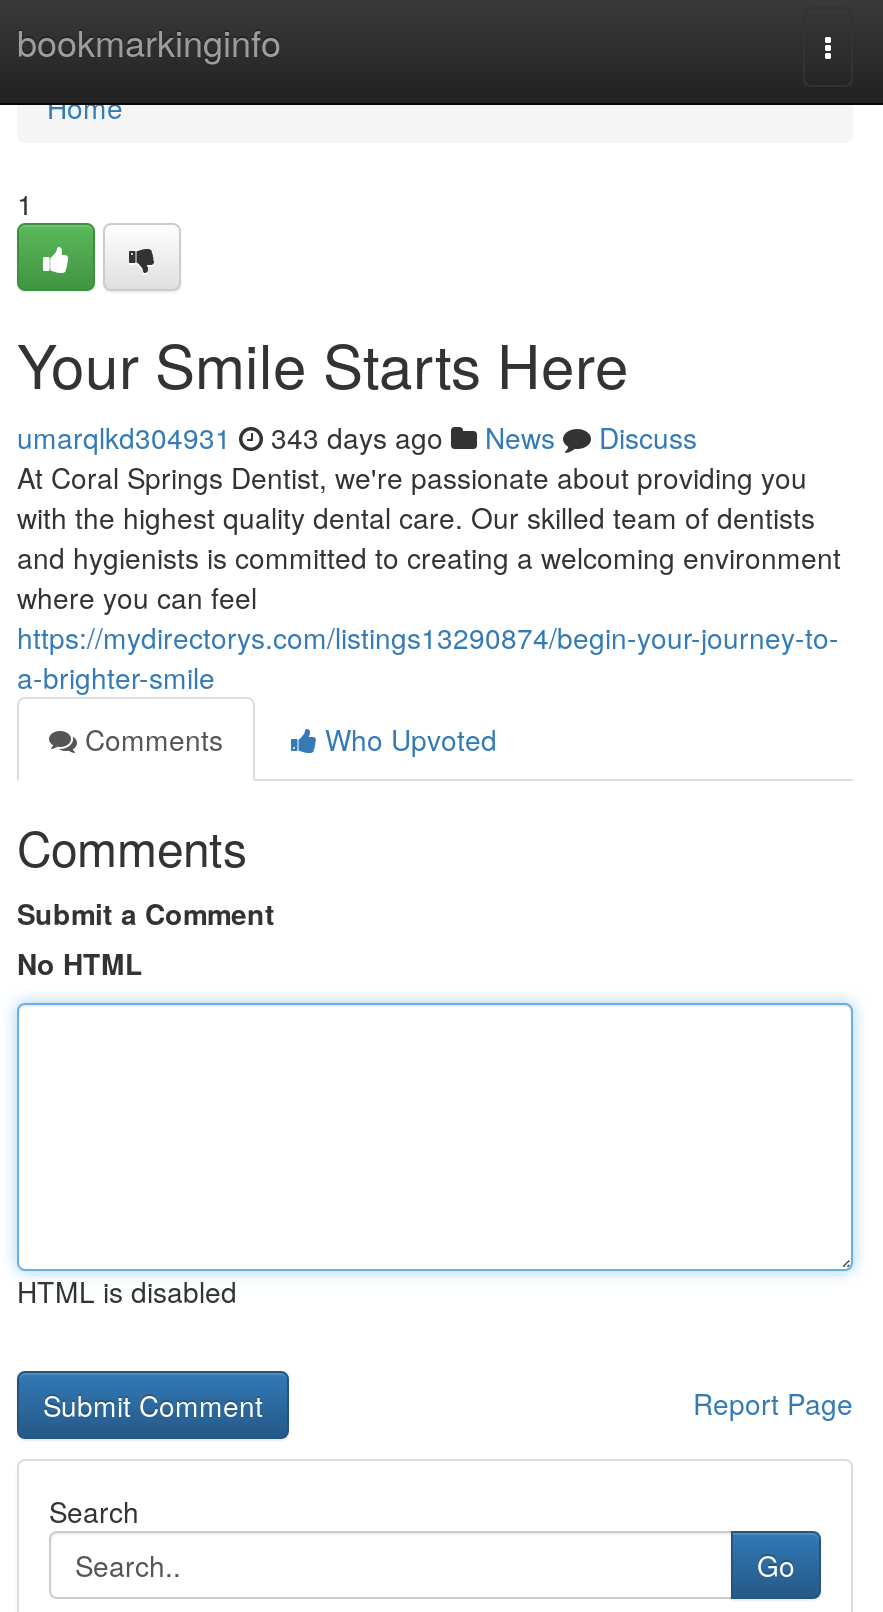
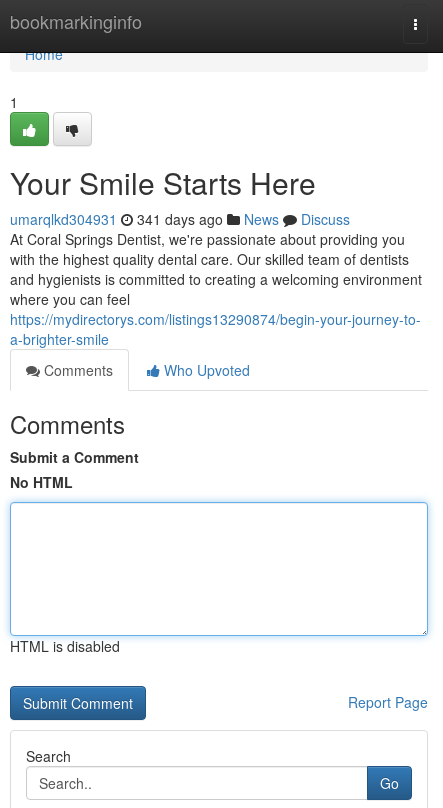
[17,417,697,457] umarqlkd304931 343 days ago News Discuss -> [10,209,350,229] umarqlkd304931 341 days ago News Discuss

